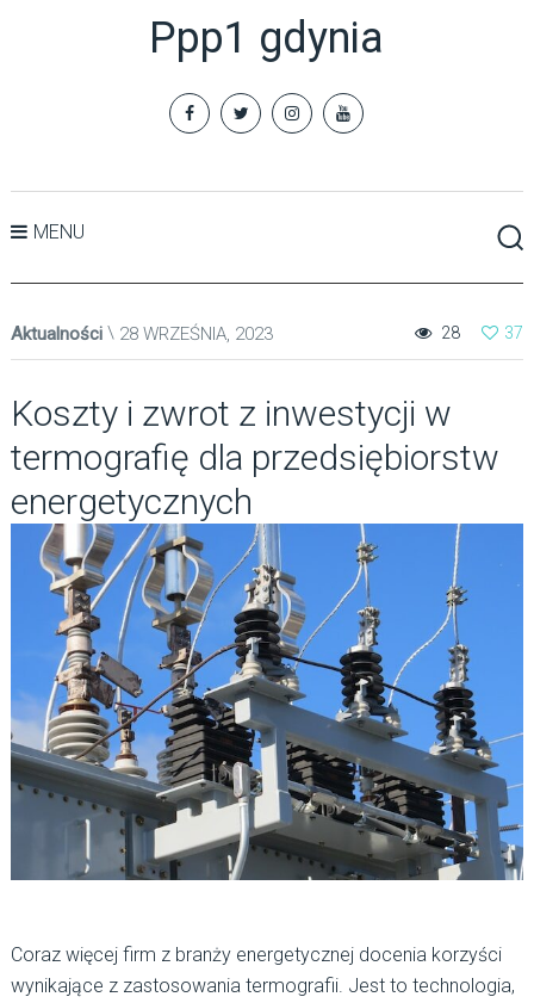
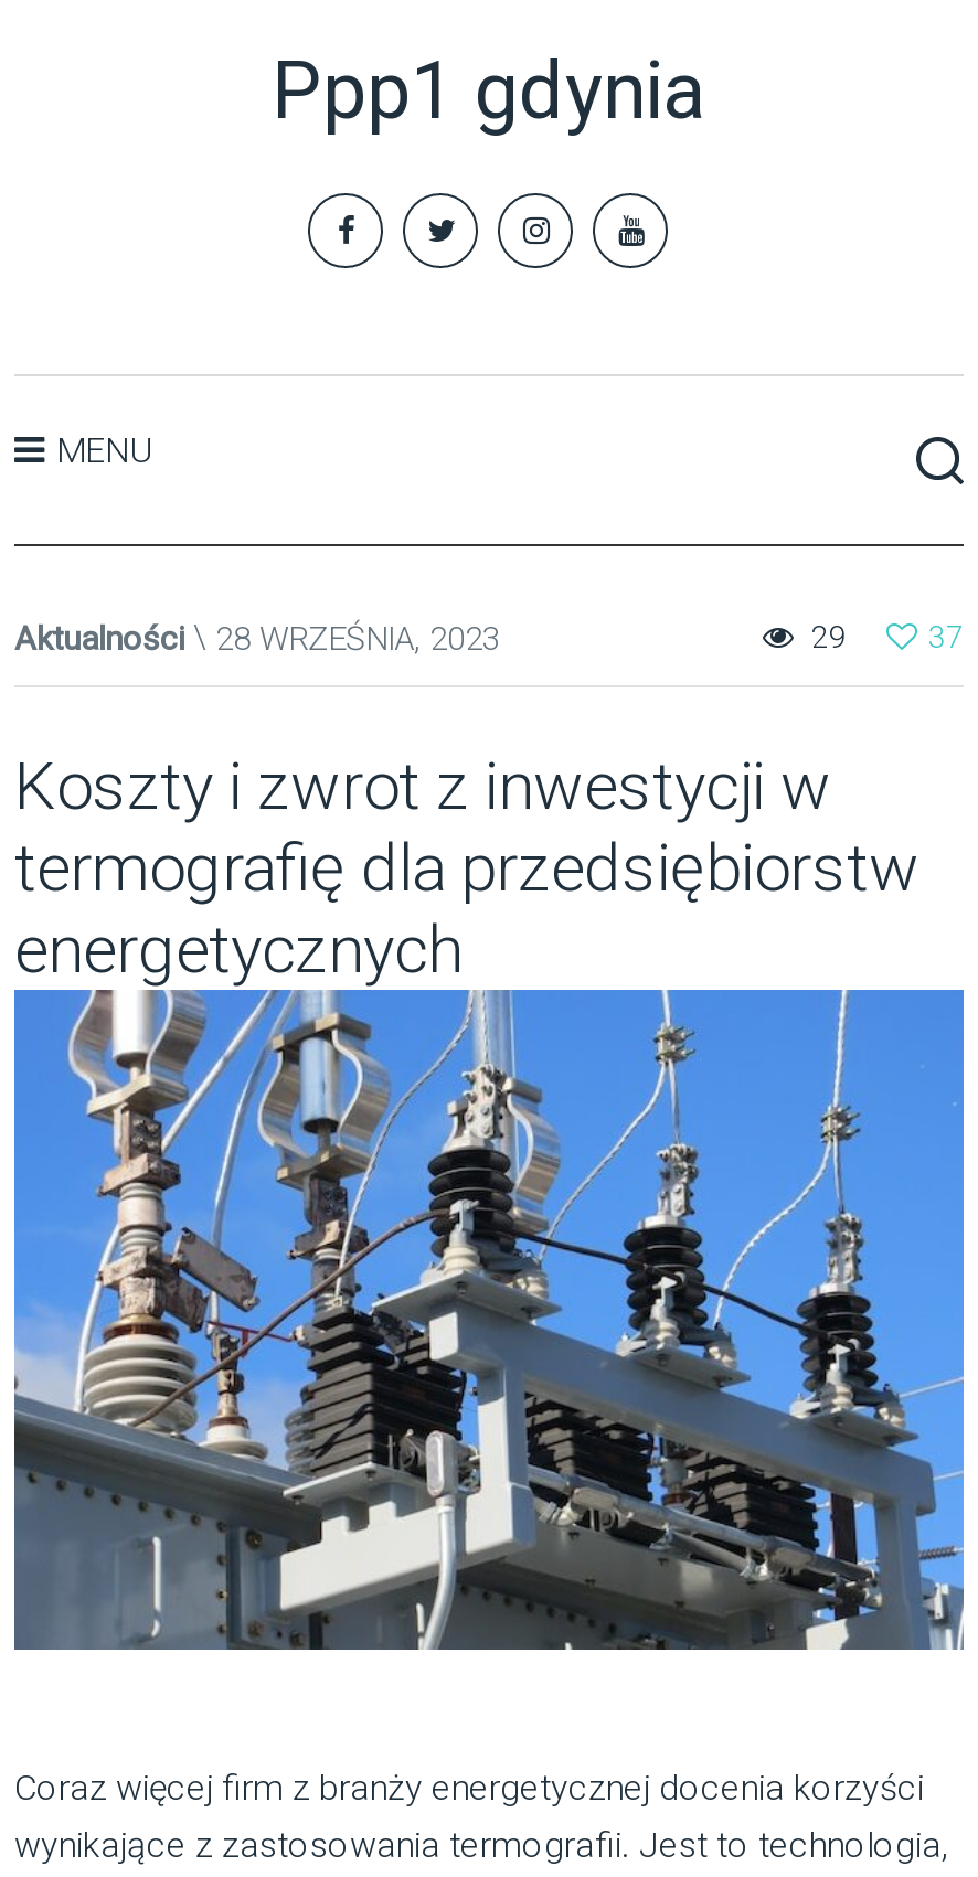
[437,323,460,342] 28 -> [805,619,847,654] 29

